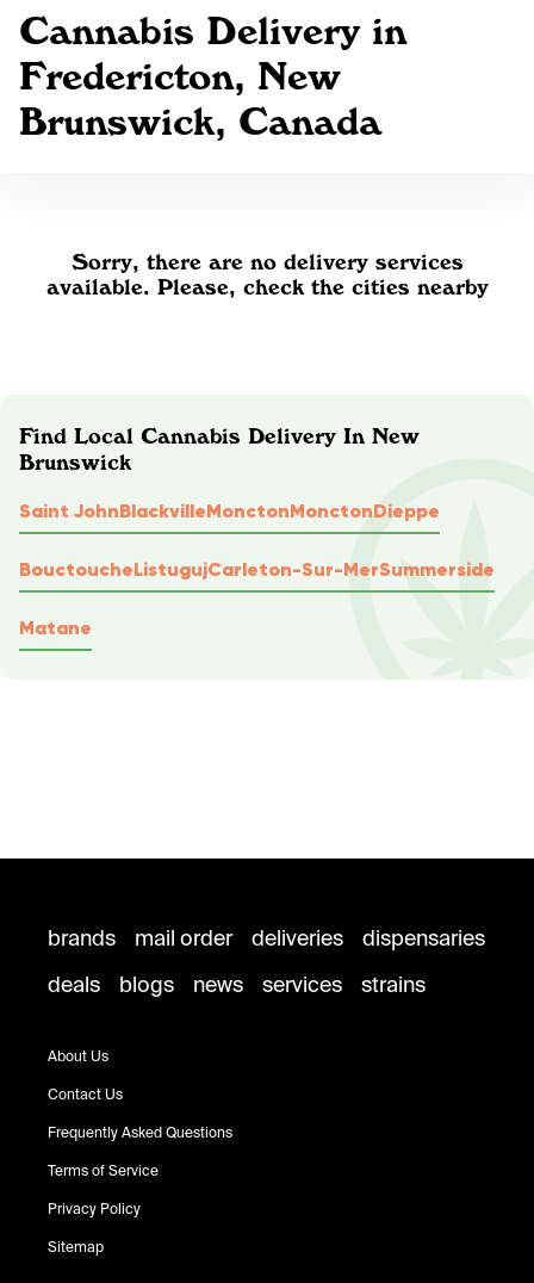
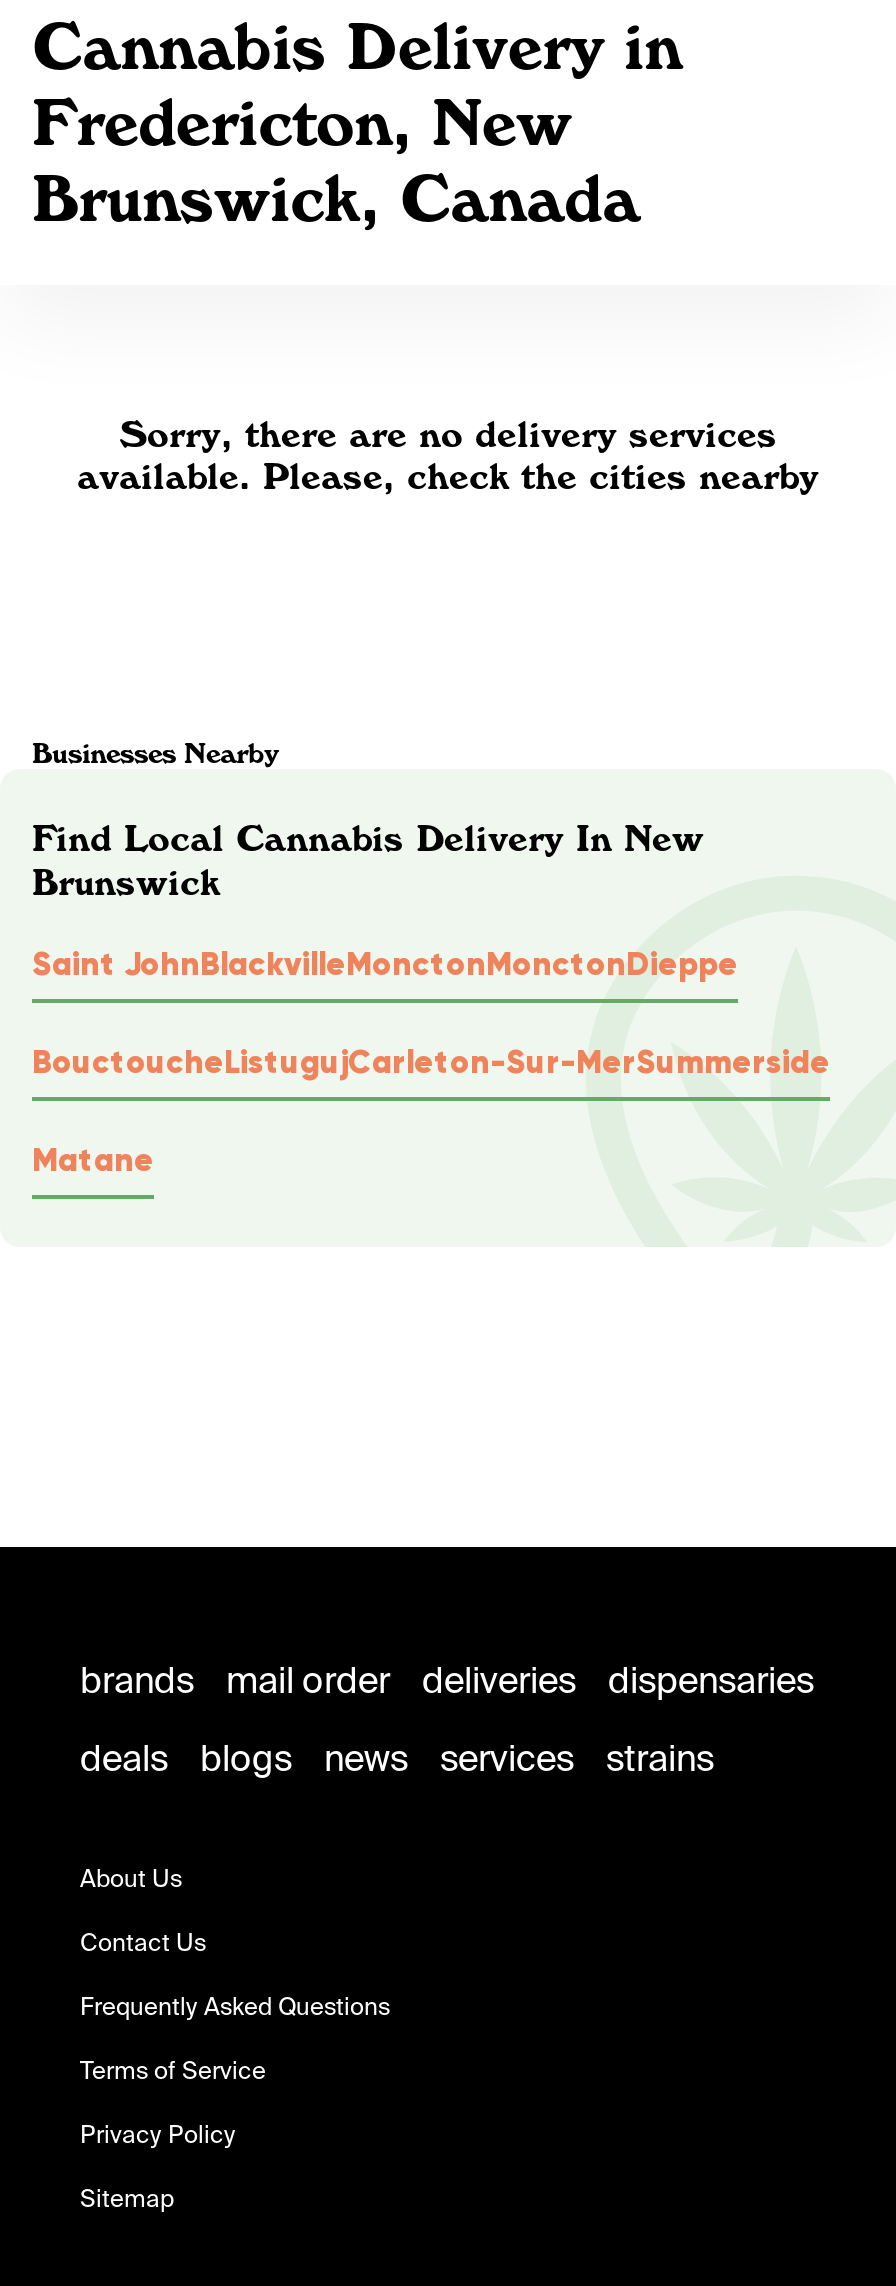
none -> [32,737,280,769] Businesses Nearby

